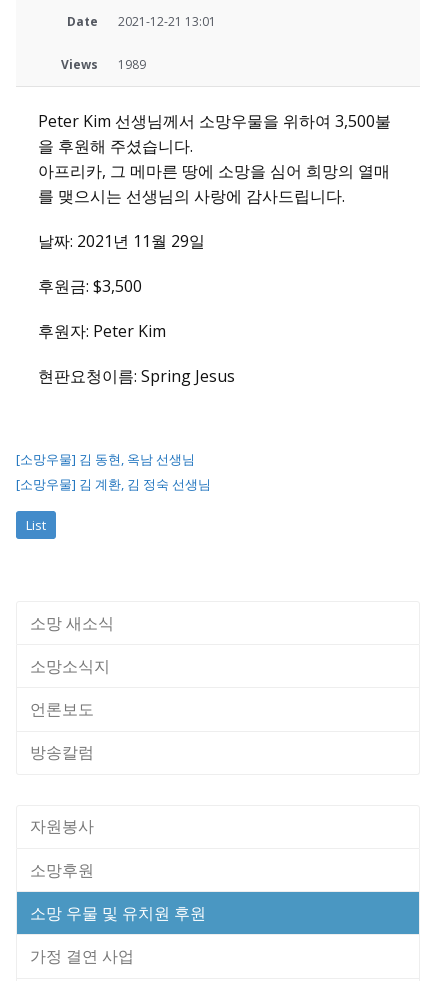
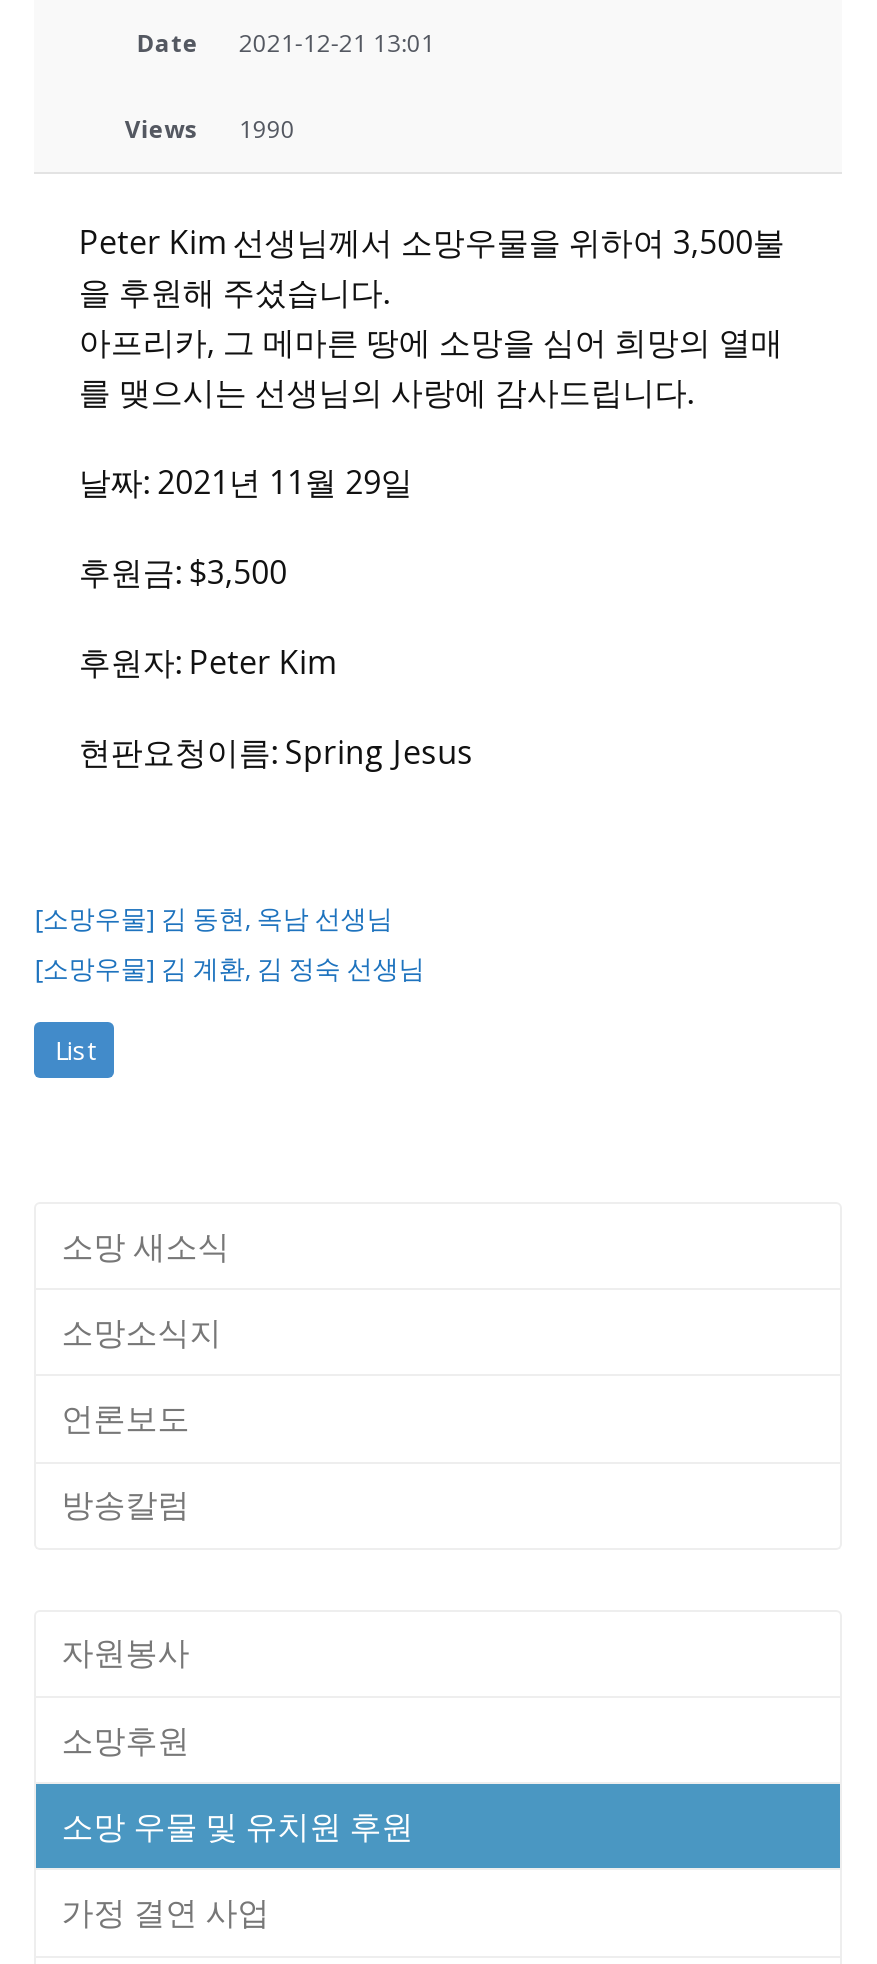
[61,56,146,73] Views 1989 -> [125,112,295,146] Views 1990

